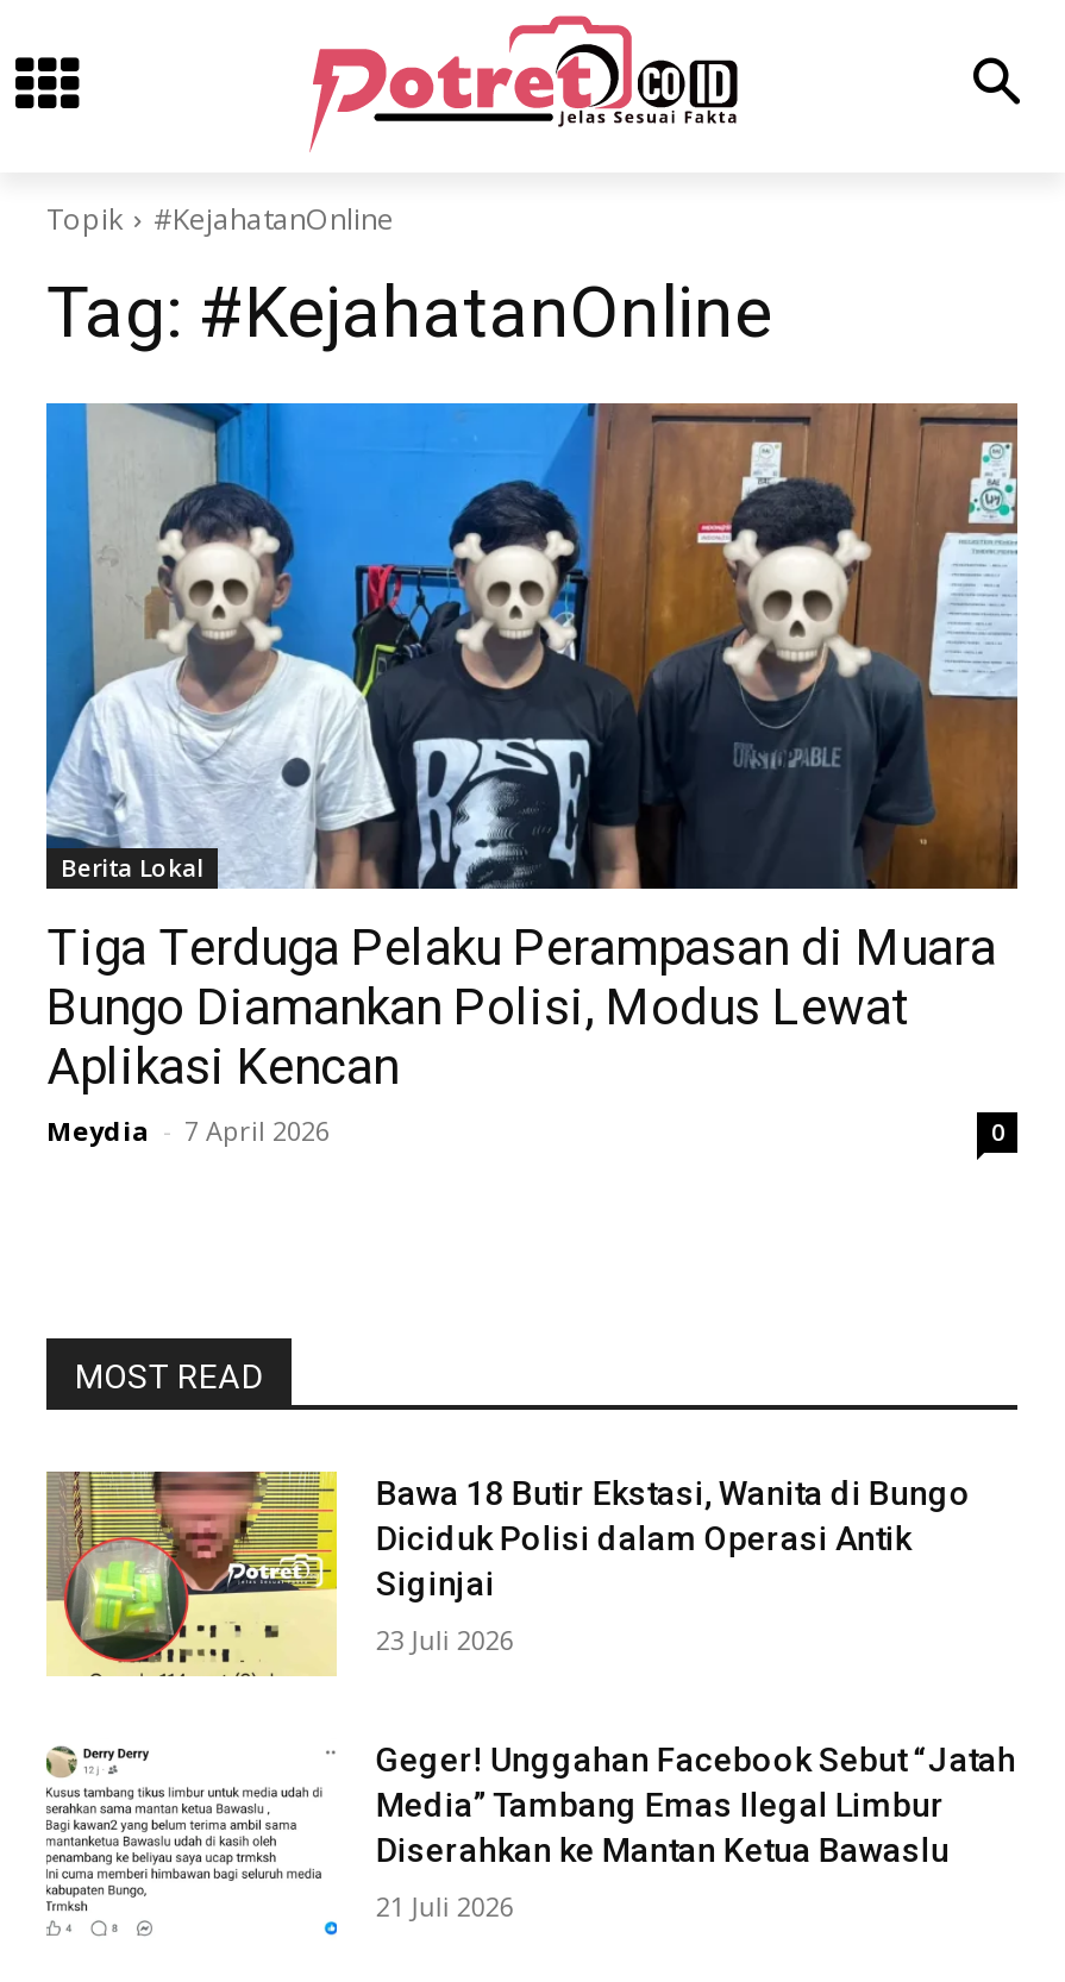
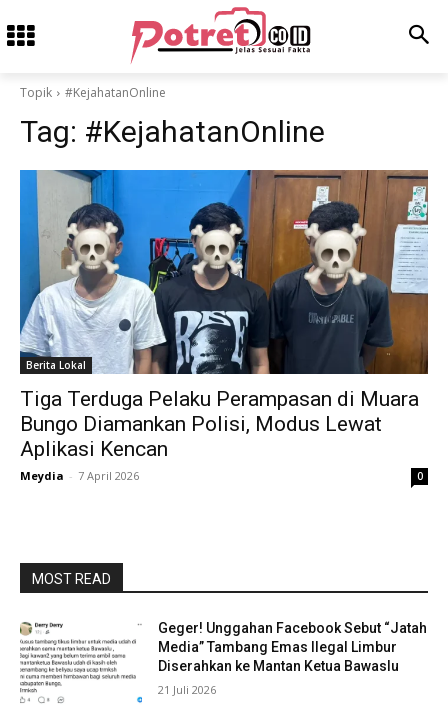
[44,1469,971,1679] [image] | Bawa 18 Butir Ekstasi, Wanita di Bungo | Diciduk Polisi dalam Operasi Antik | Siginjai | 23 Juli 2026 -> none

